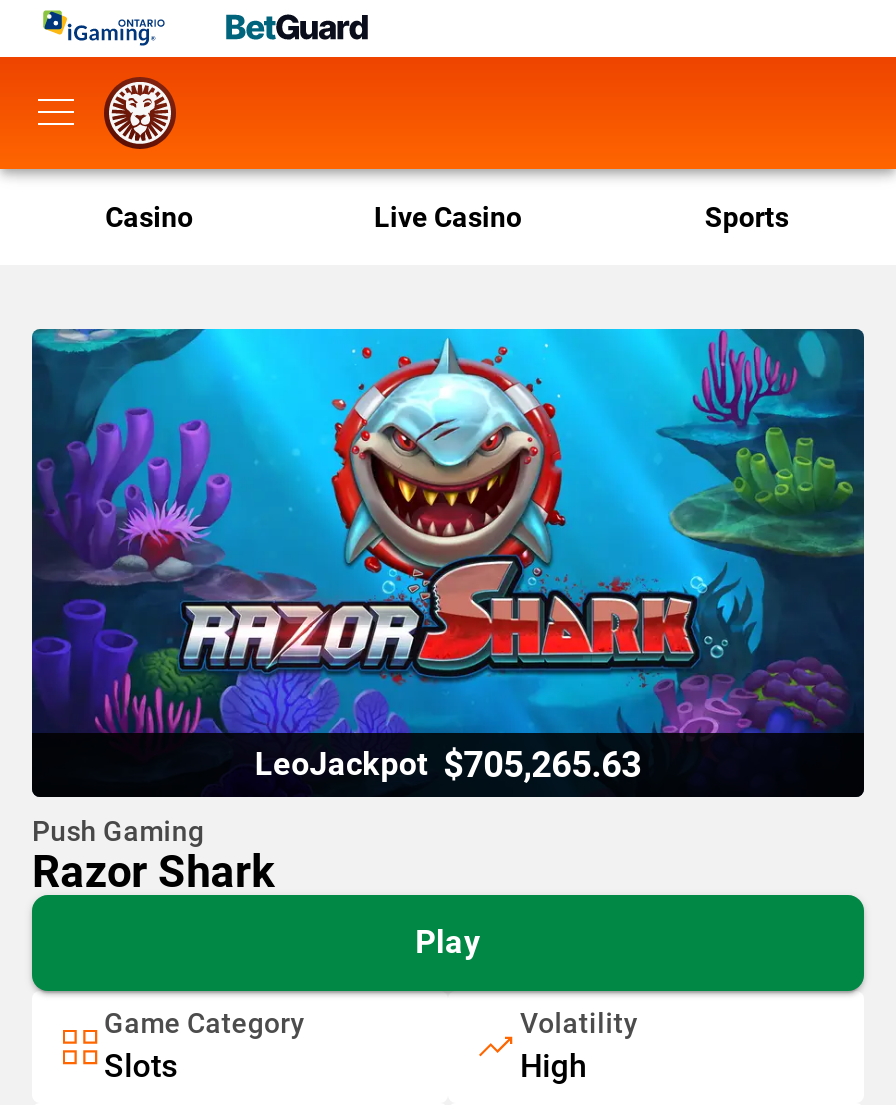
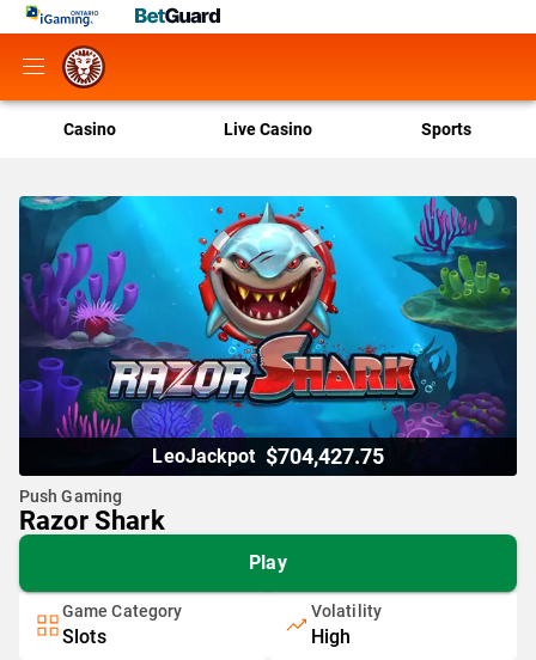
[255,743,641,785] LeoJackpot $705,265.63 -> [152,444,384,469] LeoJackpot $704,427.75

